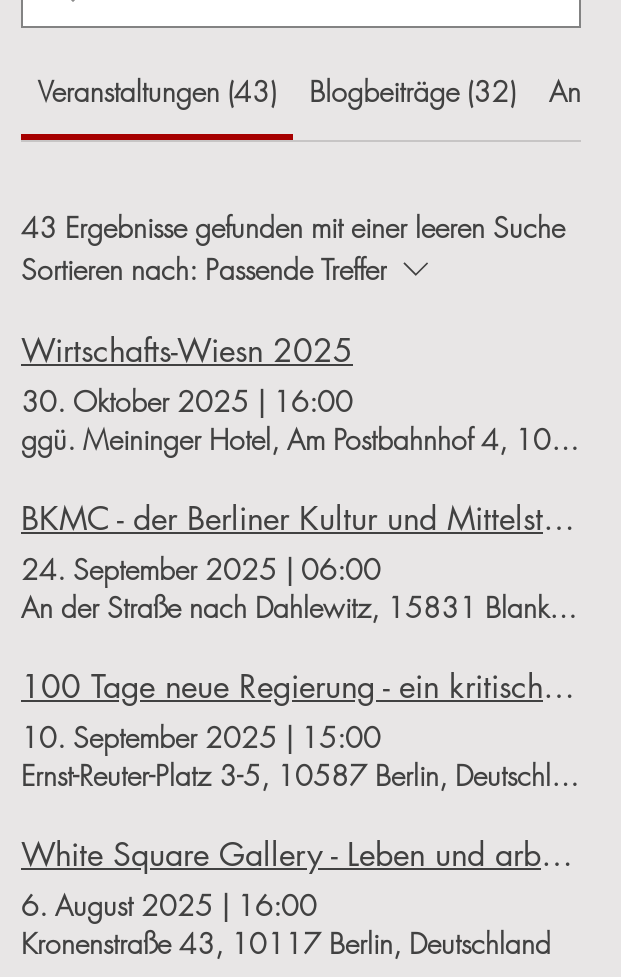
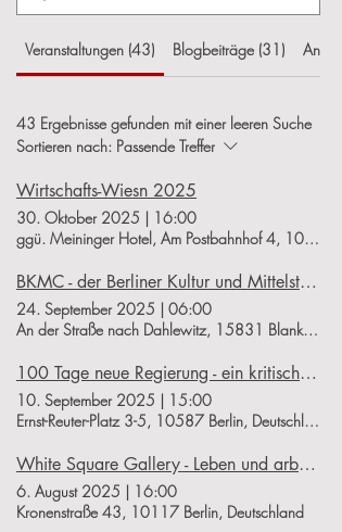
[309,72,515,110] Blogbeiträge (32) -> [173,39,285,60] Blogbeiträge (31)

